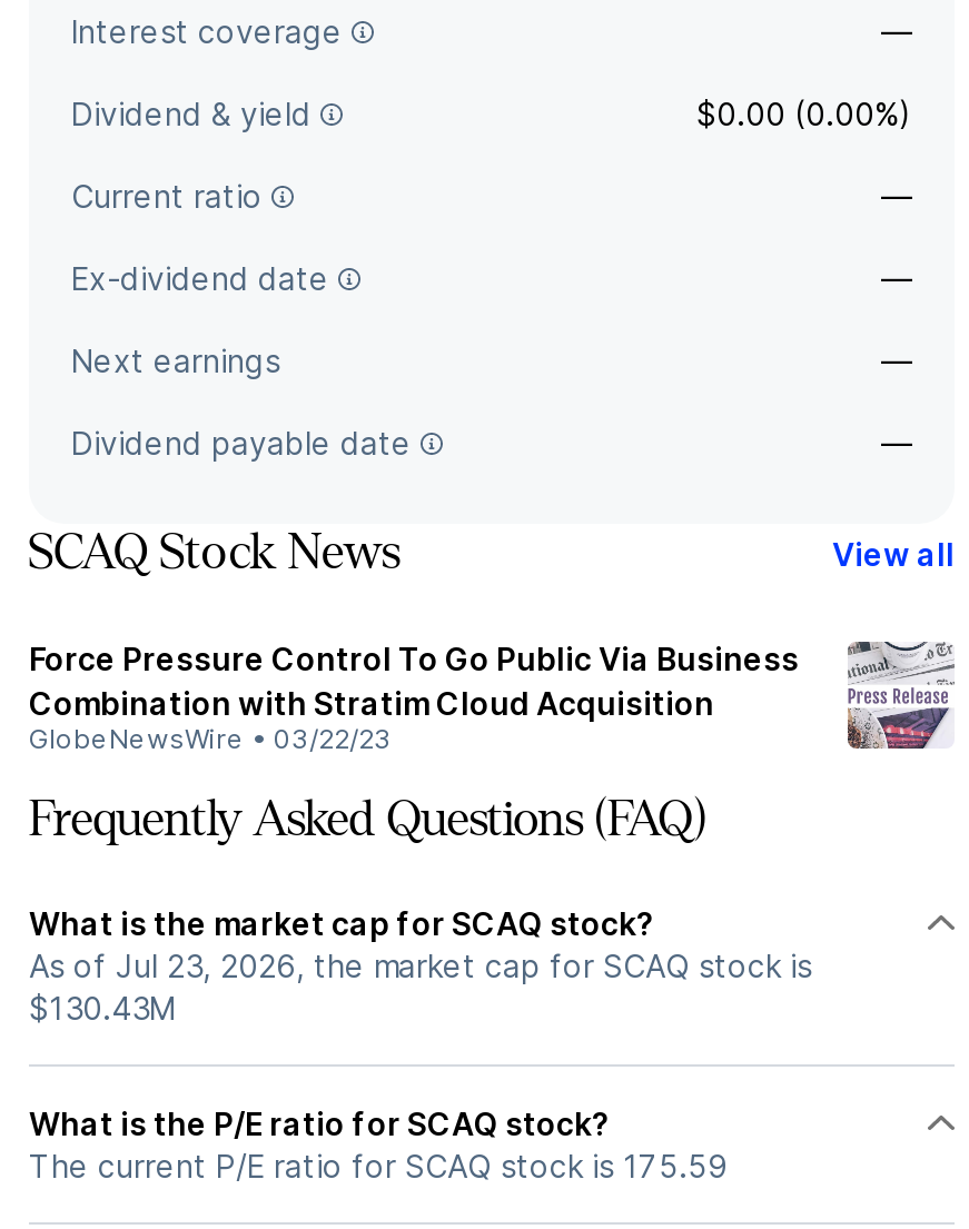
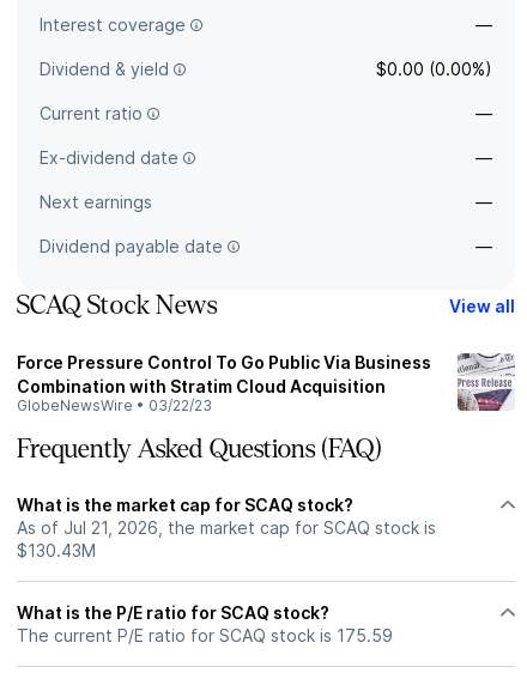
[29,946,812,984] As of Jul 23, 2026, the market cap for SCAQ stock is -> [17,517,436,538] As of Jul 21, 2026, the market cap for SCAQ stock is

